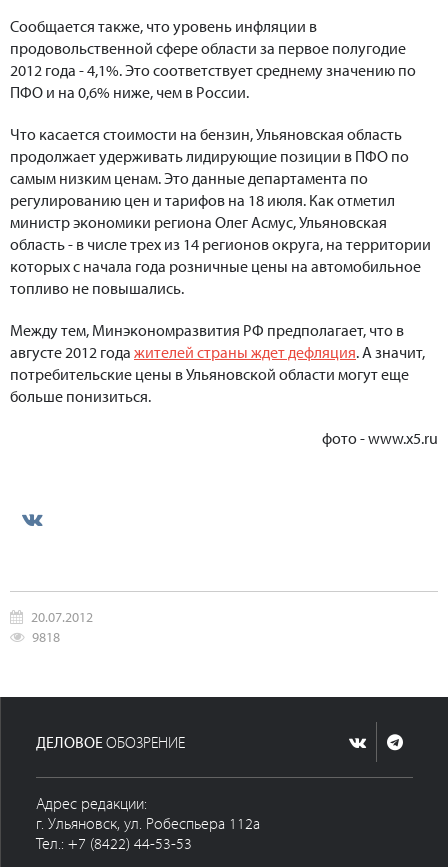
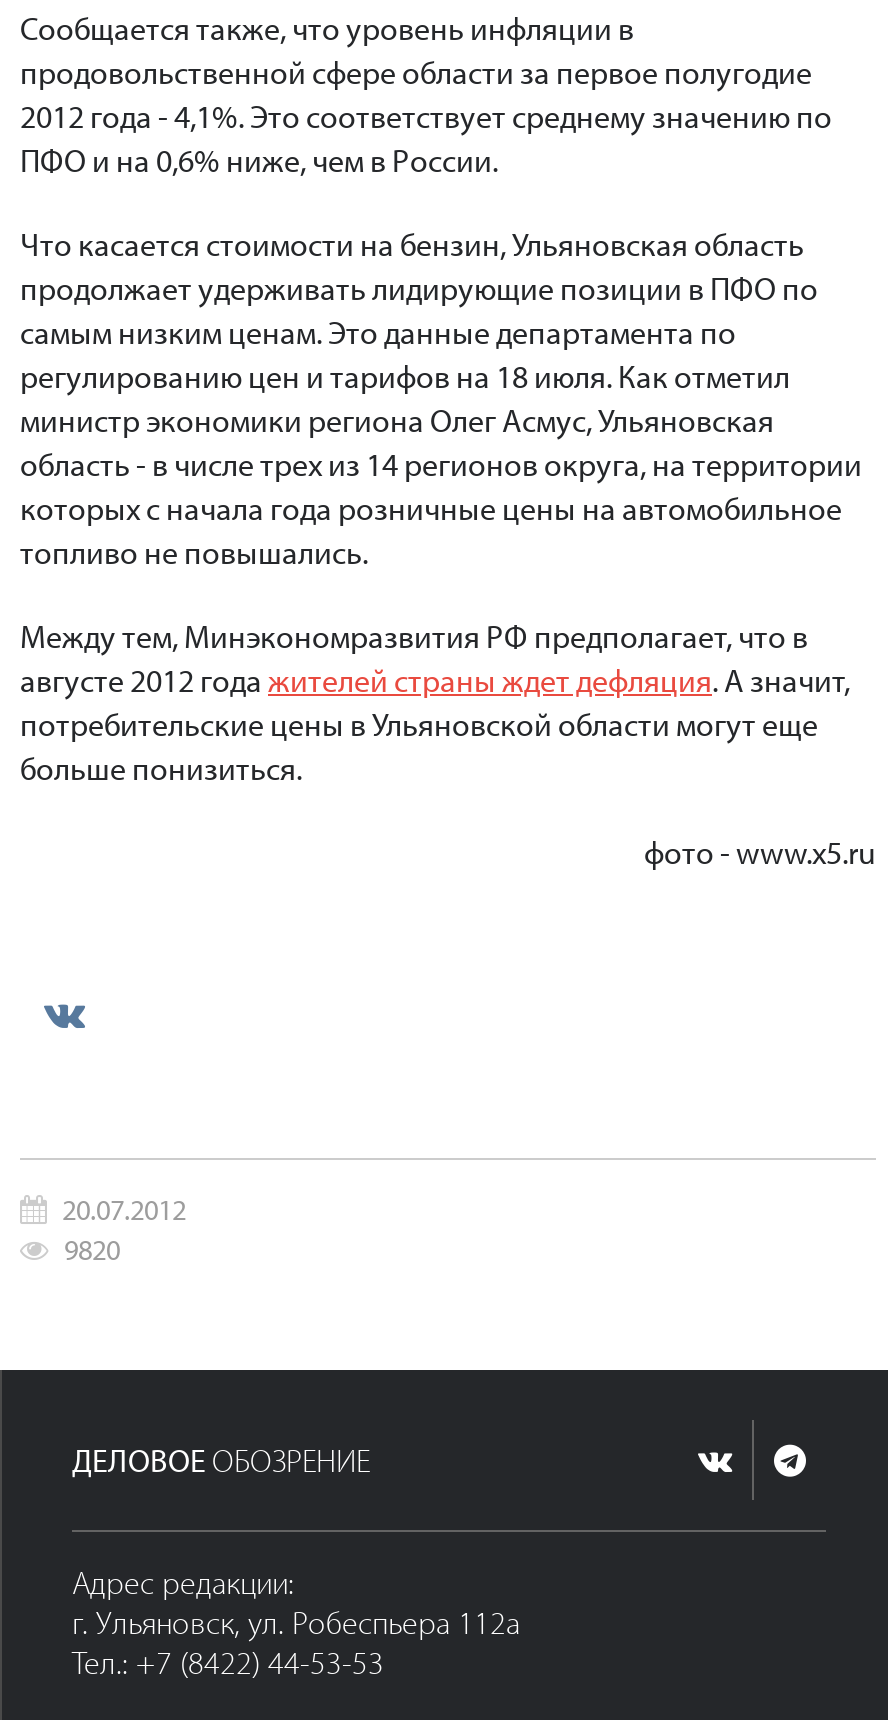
[29,627,60,646] 9818 -> [58,1231,120,1269] 9820

